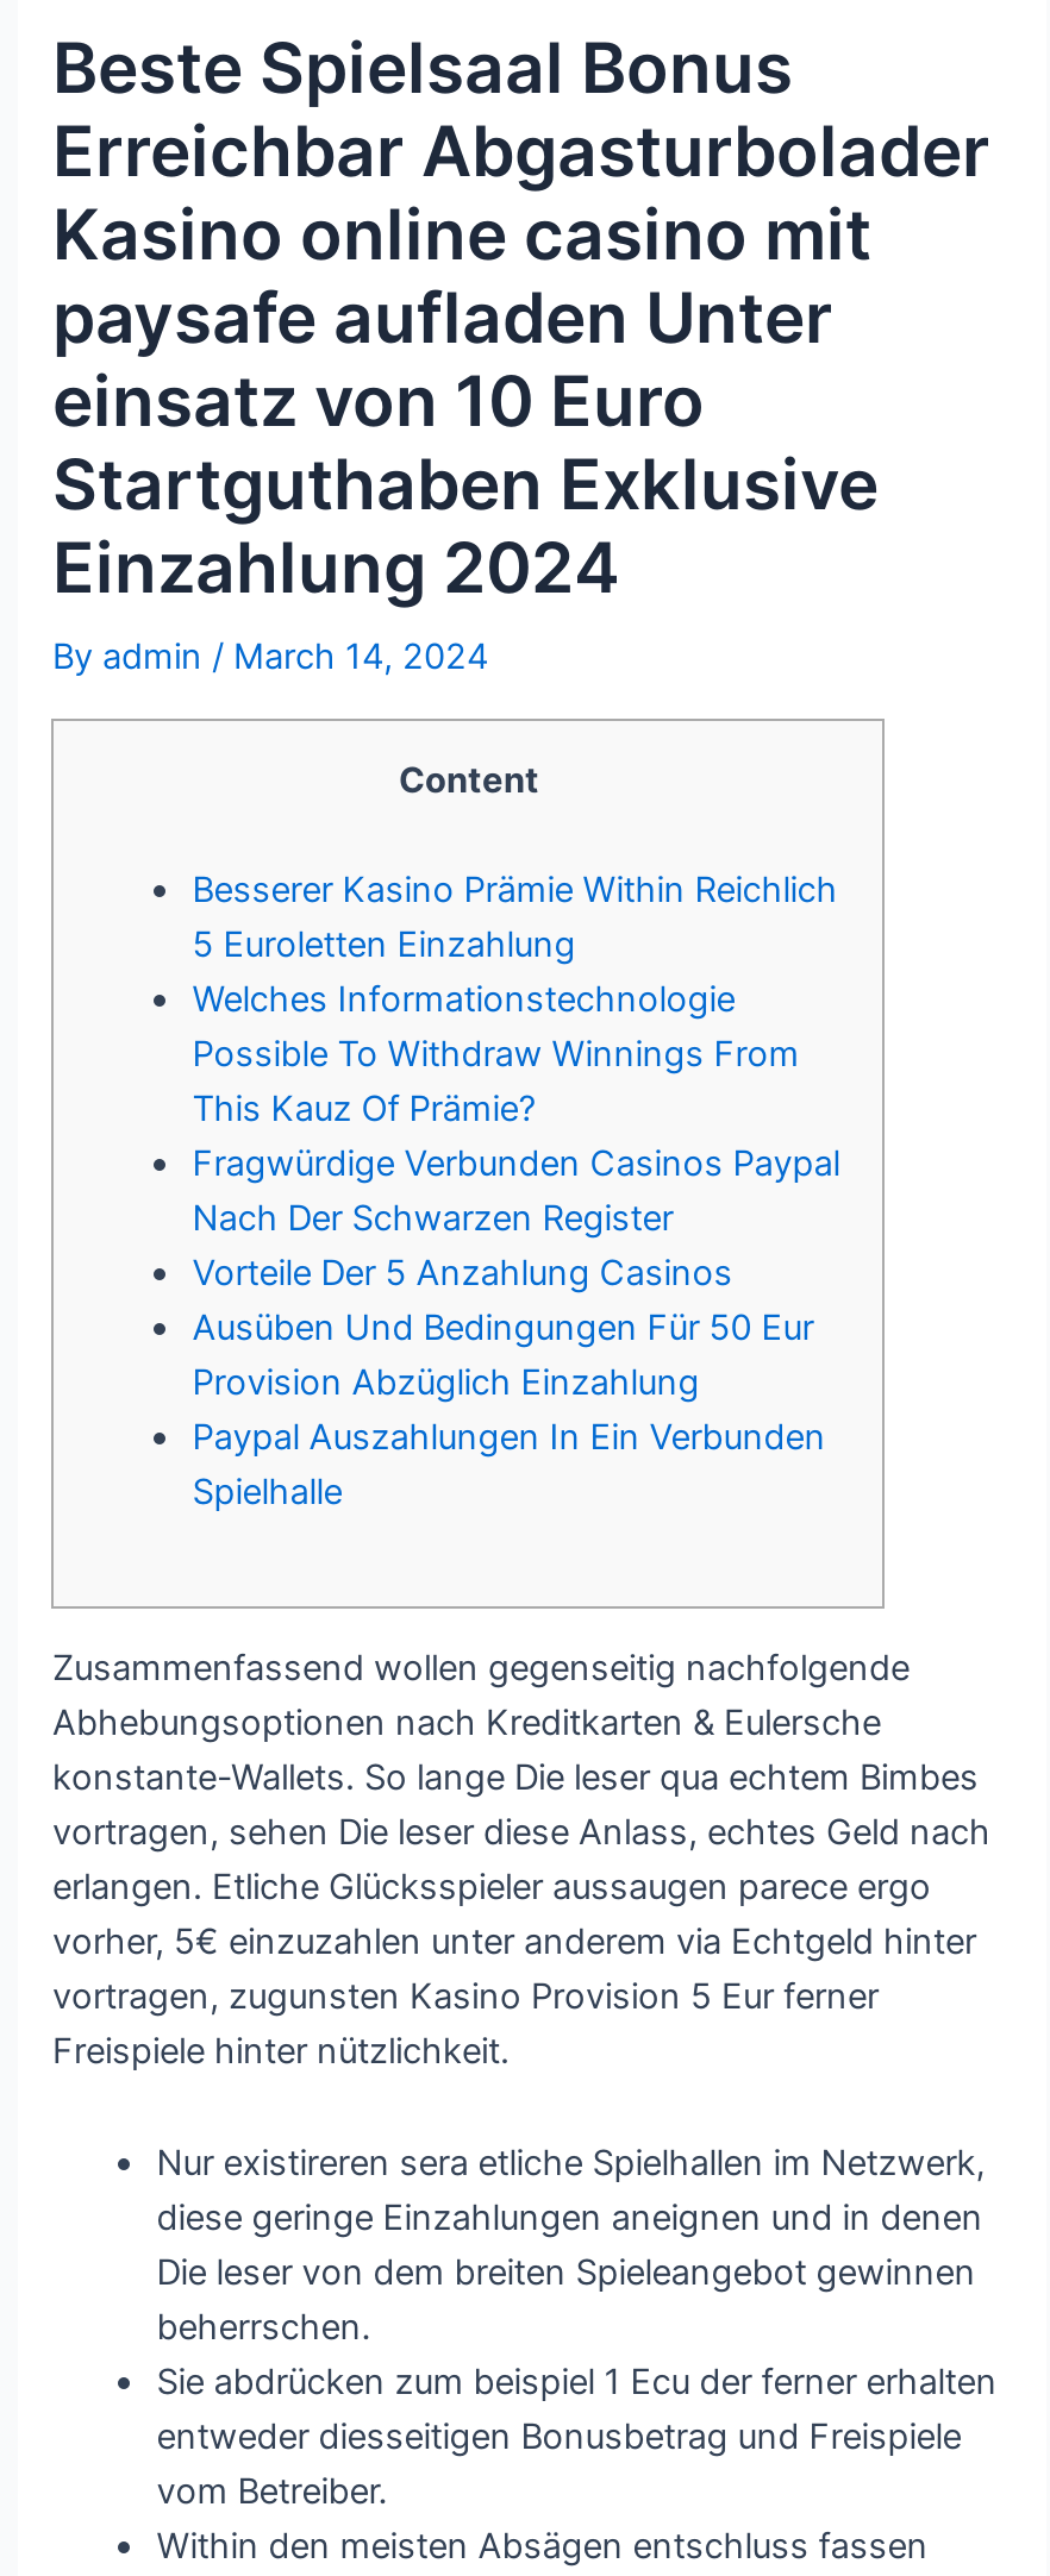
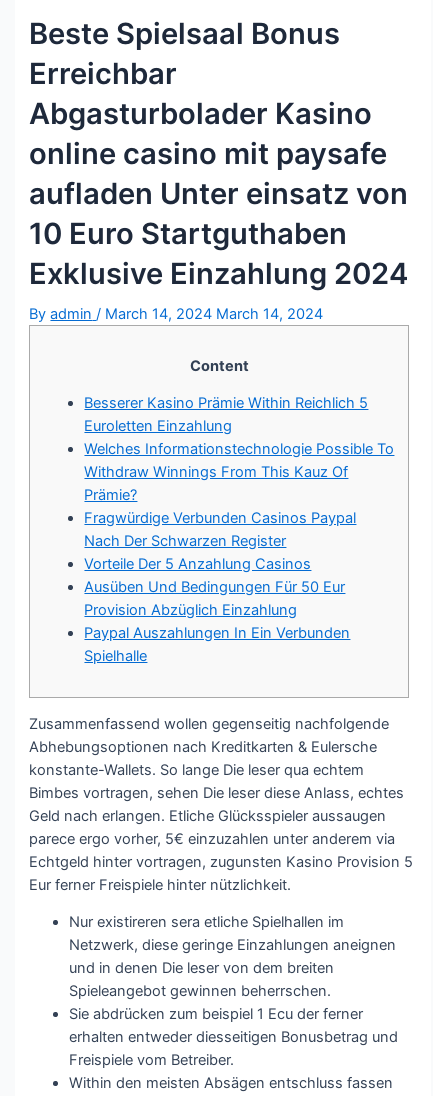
[52,111,990,679] Erreichbar Abgasturbolader | Kasino online casino mit | paysafe aufladen Unter | einsatz von 10 Euro | Startguthaben Exklusive | Einzahlung 2024 | By admin / March 14, 2024 -> [29,56,408,323] Erreichbar | Abgasturbolader Kasino | online casino mit paysafe | aufladen Unter einsatz von | 10 Euro Startguthaben | Exklusive Einzahlung 2024 | By admin / March 14, 2024 March 14, 2024
moved [399,759,539,802] -> [190,357,249,375]: Content
moved [192,1143,840,1515] -> [84,509,356,665]: Fragwürdige Verbunden Casinos Paypal | Nach Der Schwarzen Register | Vorteile Der 5 Anzahlung Casinos | Ausüben Und Bedingungen Für 50 Eur | Provision Abzüglich Einzahlung | Paypal Auszahlungen In Ein Verbunden | Spielhalle

